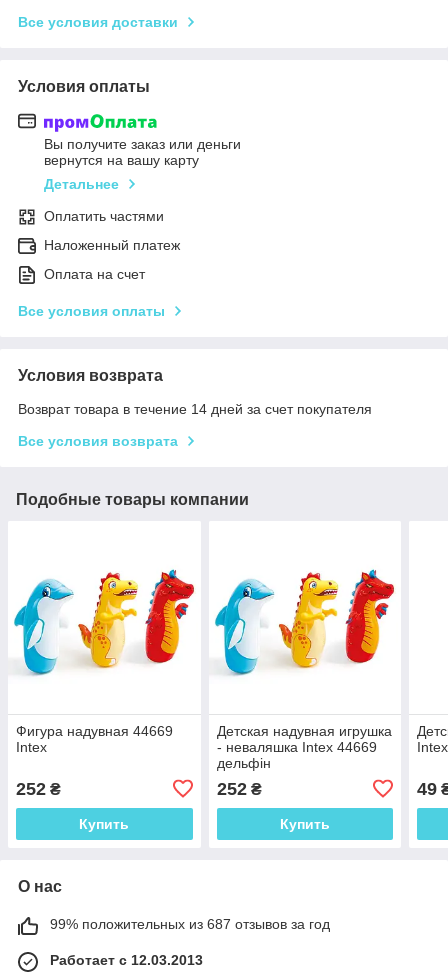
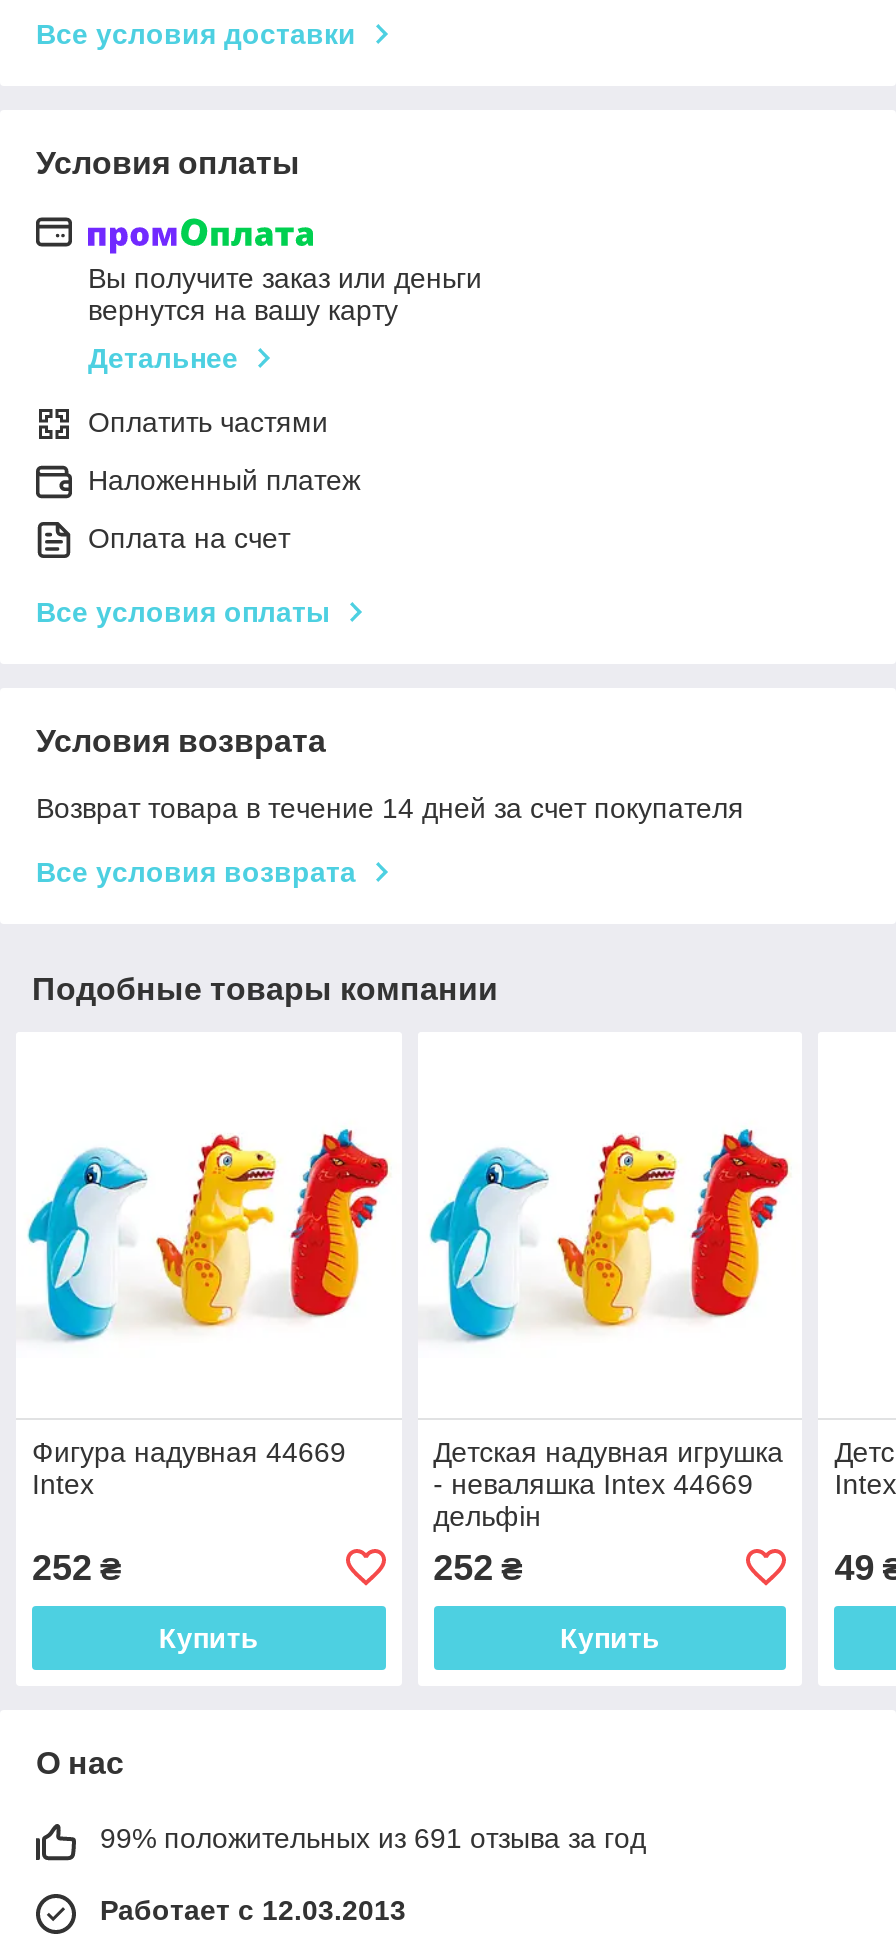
[50,916,330,932] 99% положительных из 687 отзывов за год -> [100,1822,646,1854] 99% положительных из 691 отзыва за год

